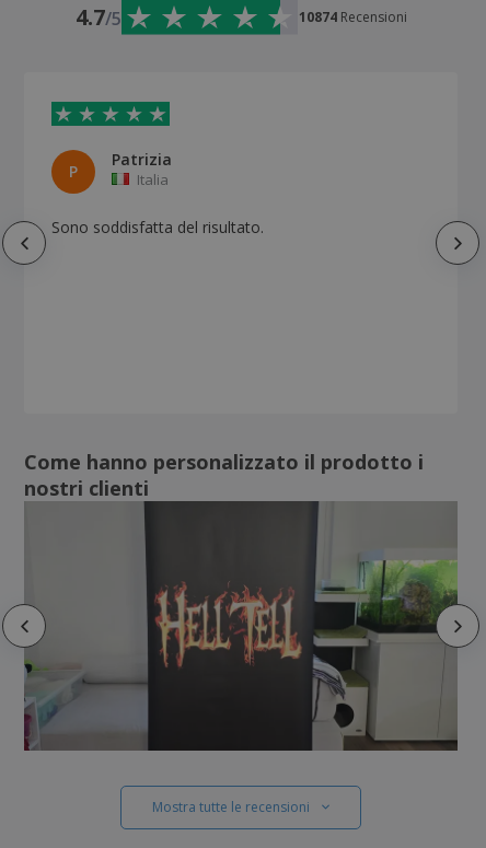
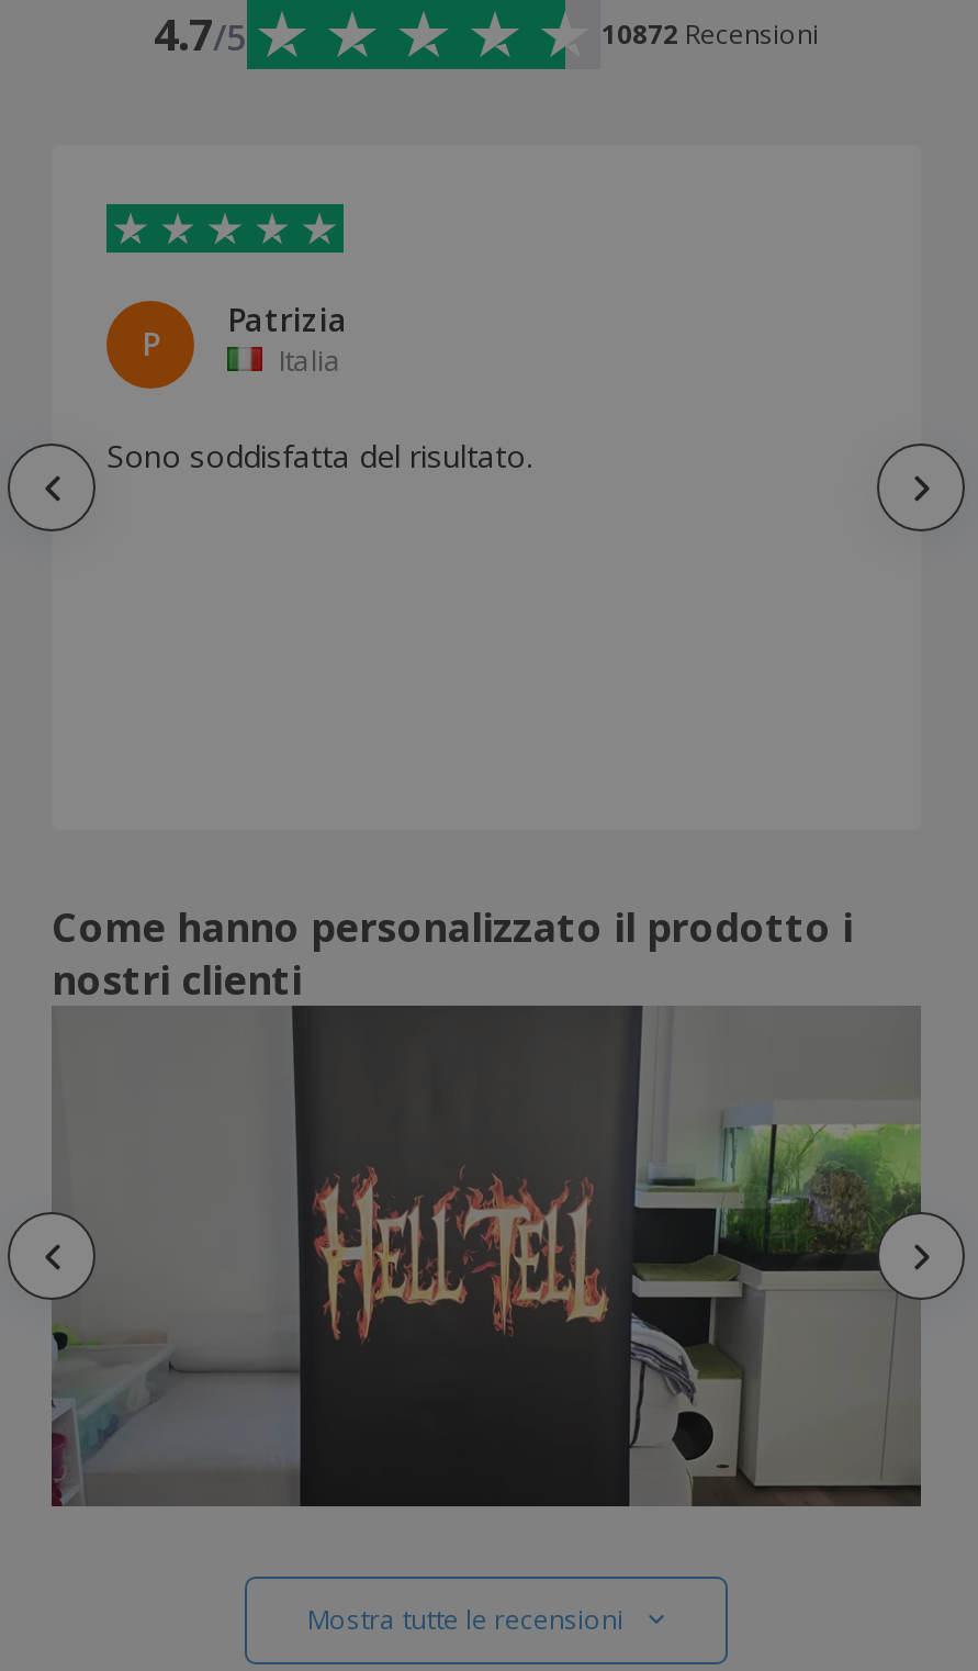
[298,8,407,26] 10874 Recensioni -> [602,16,819,53] 10872 Recensioni

